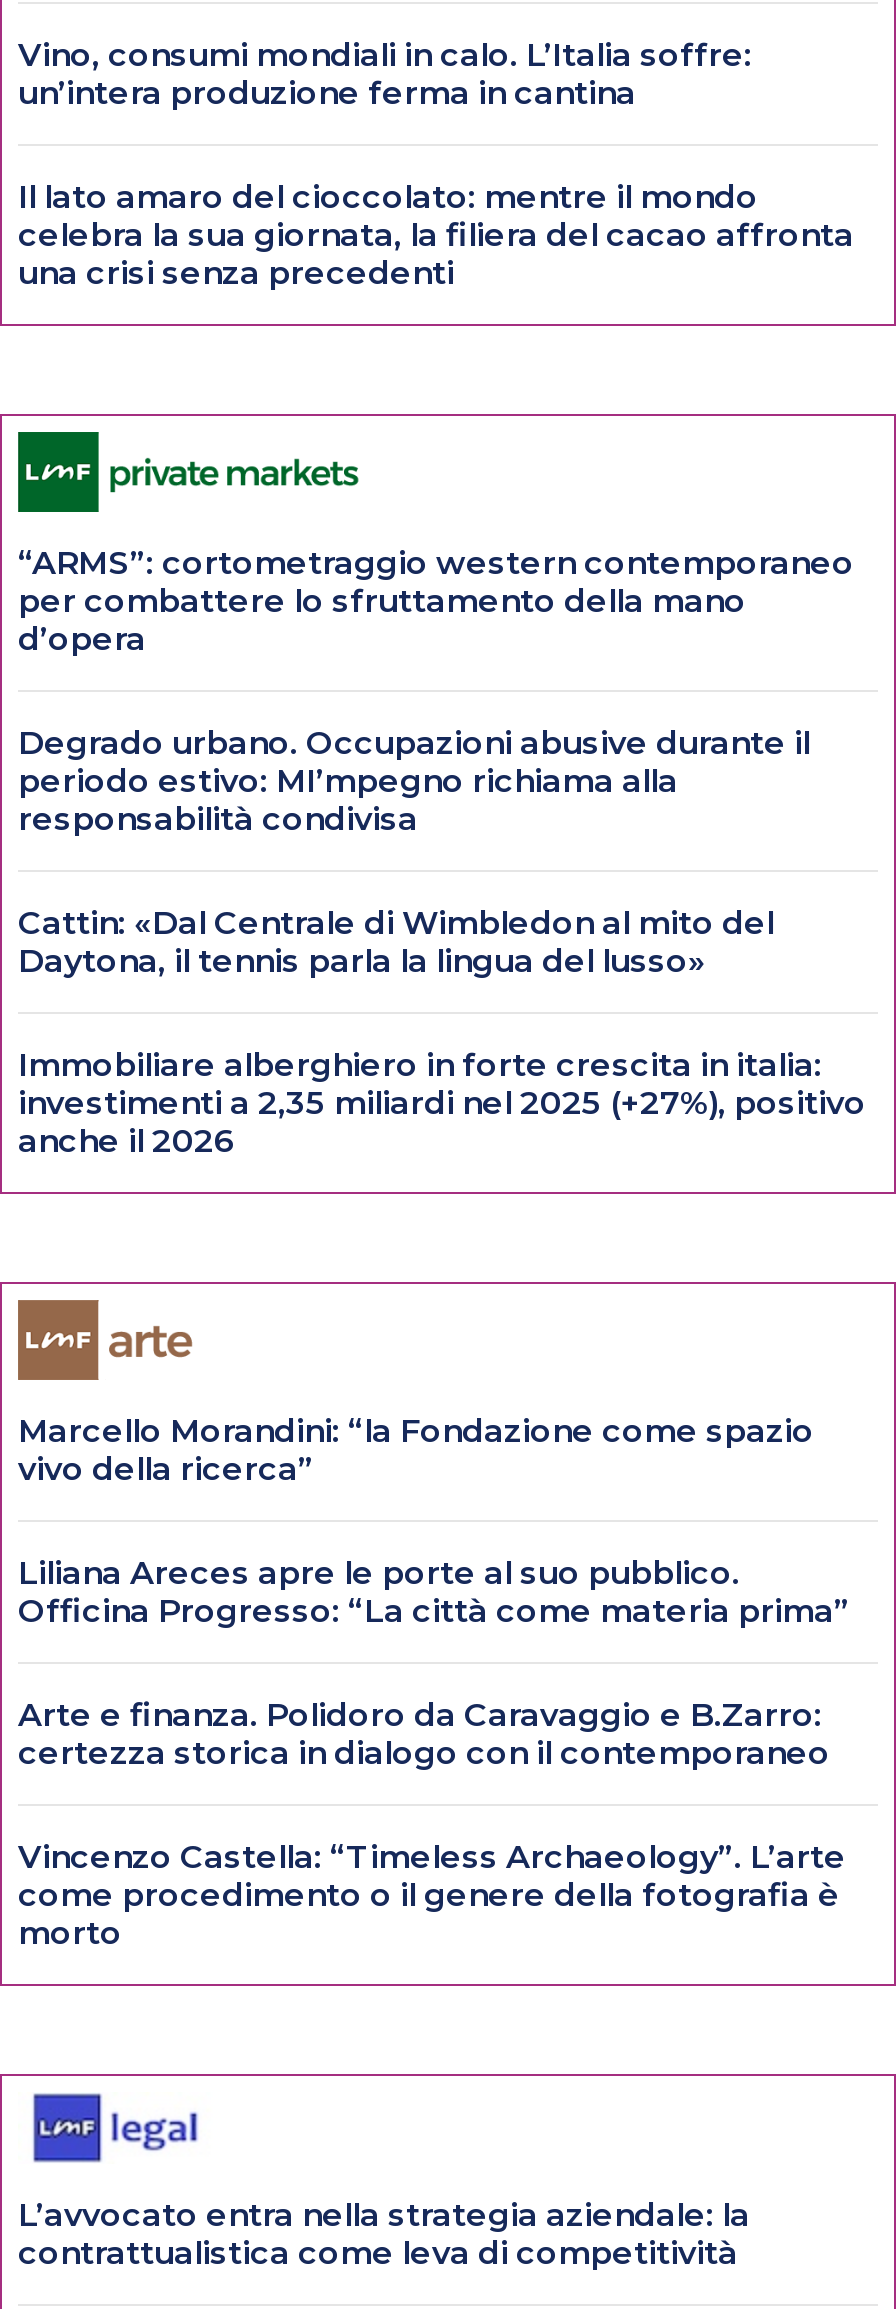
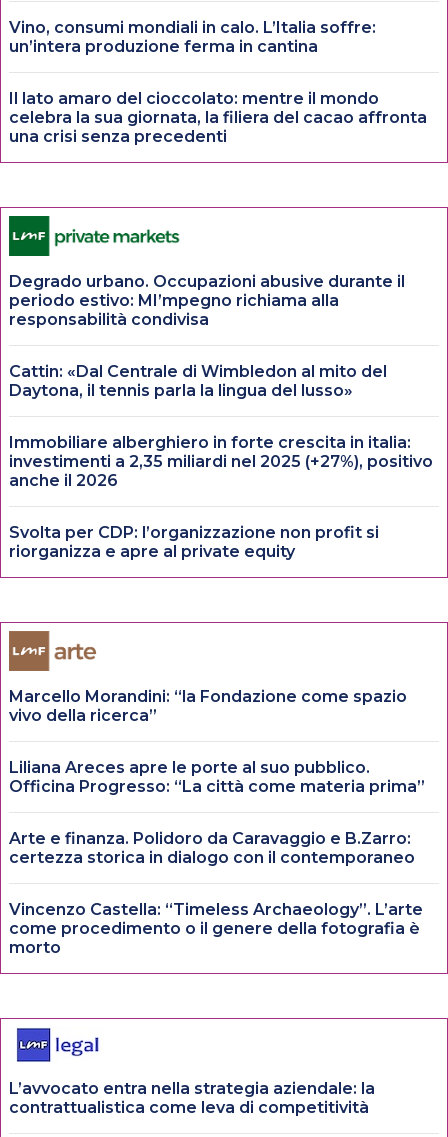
[18,544,854,658] “ARMS”: cortometraggio western contemporaneo | per combattere lo sfruttamento della mano | d’opera -> none
moved [18,724,866,1160] -> [9,272,433,490]: Degrado urbano. Occupazioni abusive durante il | periodo estivo: MI’mpegno richiama alla | responsabilità condivisa | Cattin: «Dal Centrale di Wimbledon al mito del | Daytona, il tennis parla la lingua del lusso» | Immobiliare alberghiero in forte crescita in italia: | investimenti a 2,35 miliardi nel 2025 (+27%), positivo | anche il 2026
none -> [9,523,379,561] Svolta per CDP: l’organizzazione non profit si | riorganizza e apre al private equity

